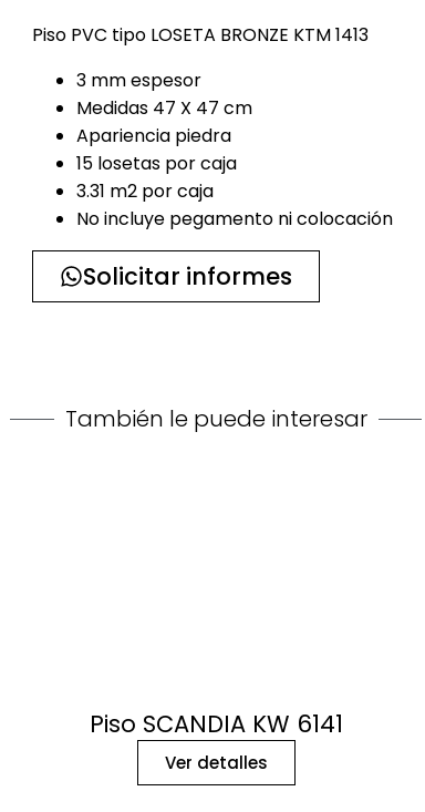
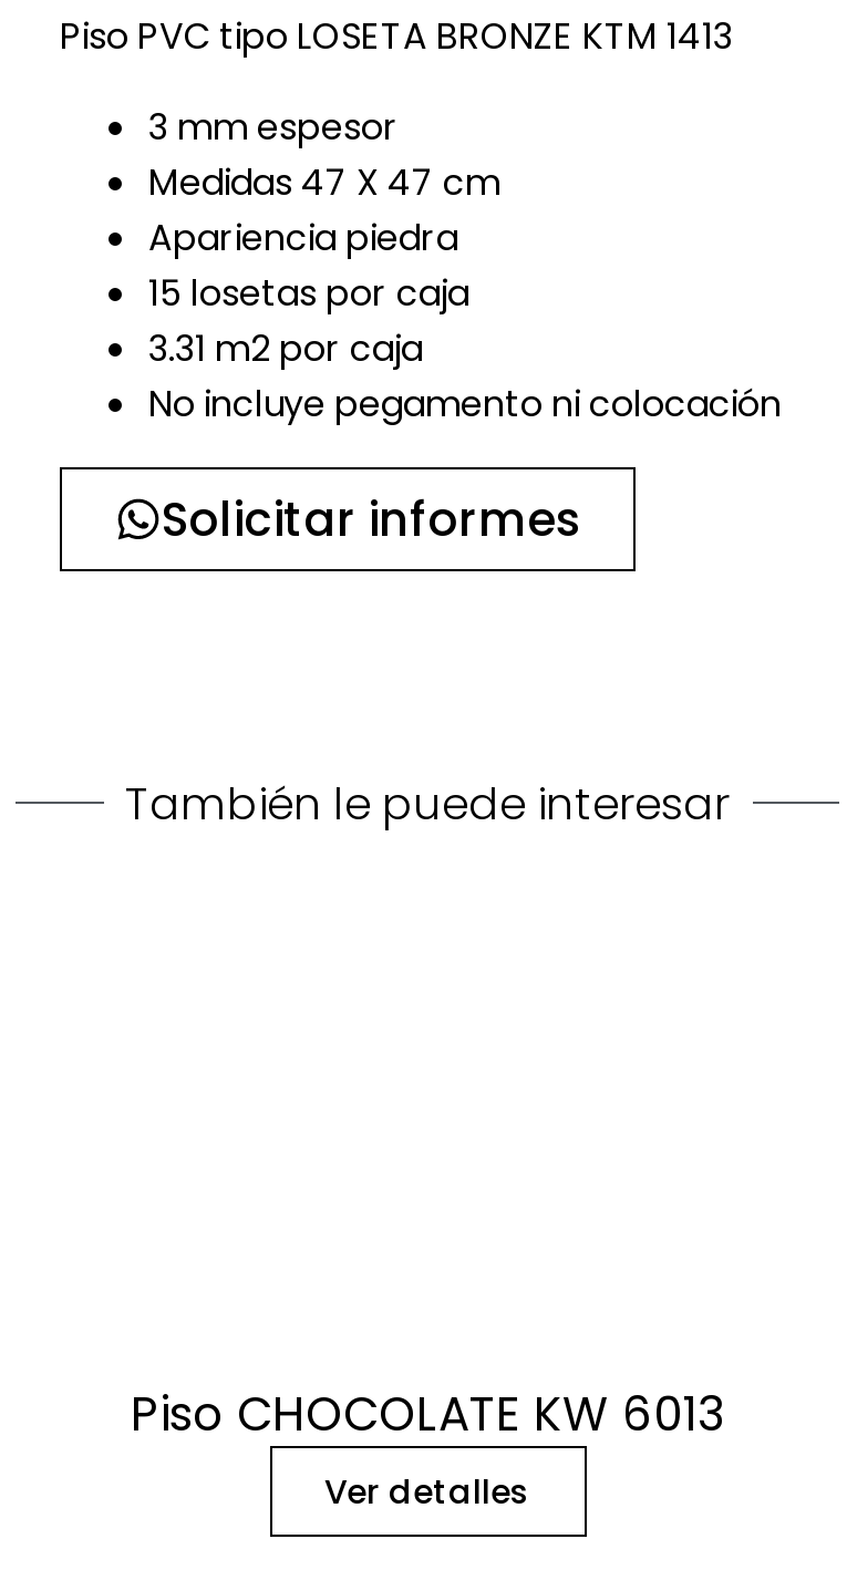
[89,708,343,740] Piso SCANDIA KW 6141 -> [131,1382,724,1446] Piso CHOCOLATE KW 6013

